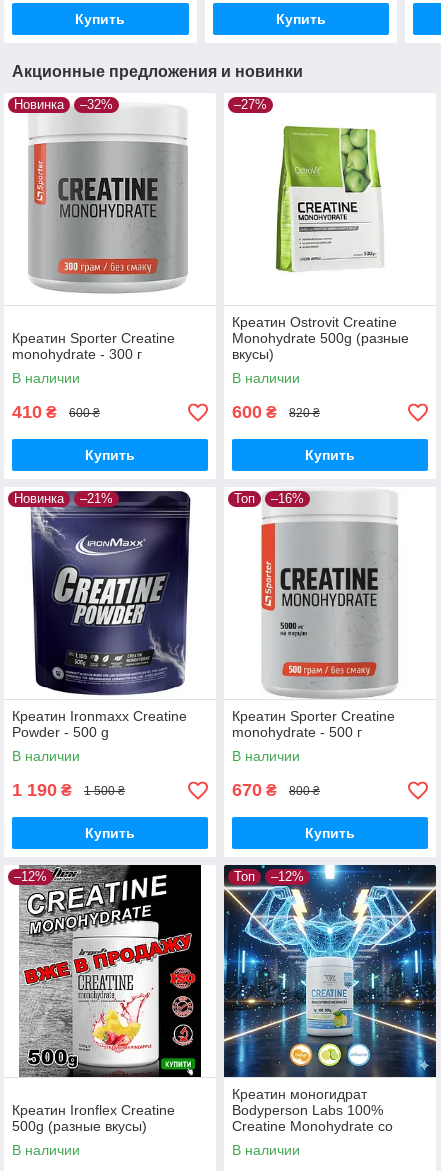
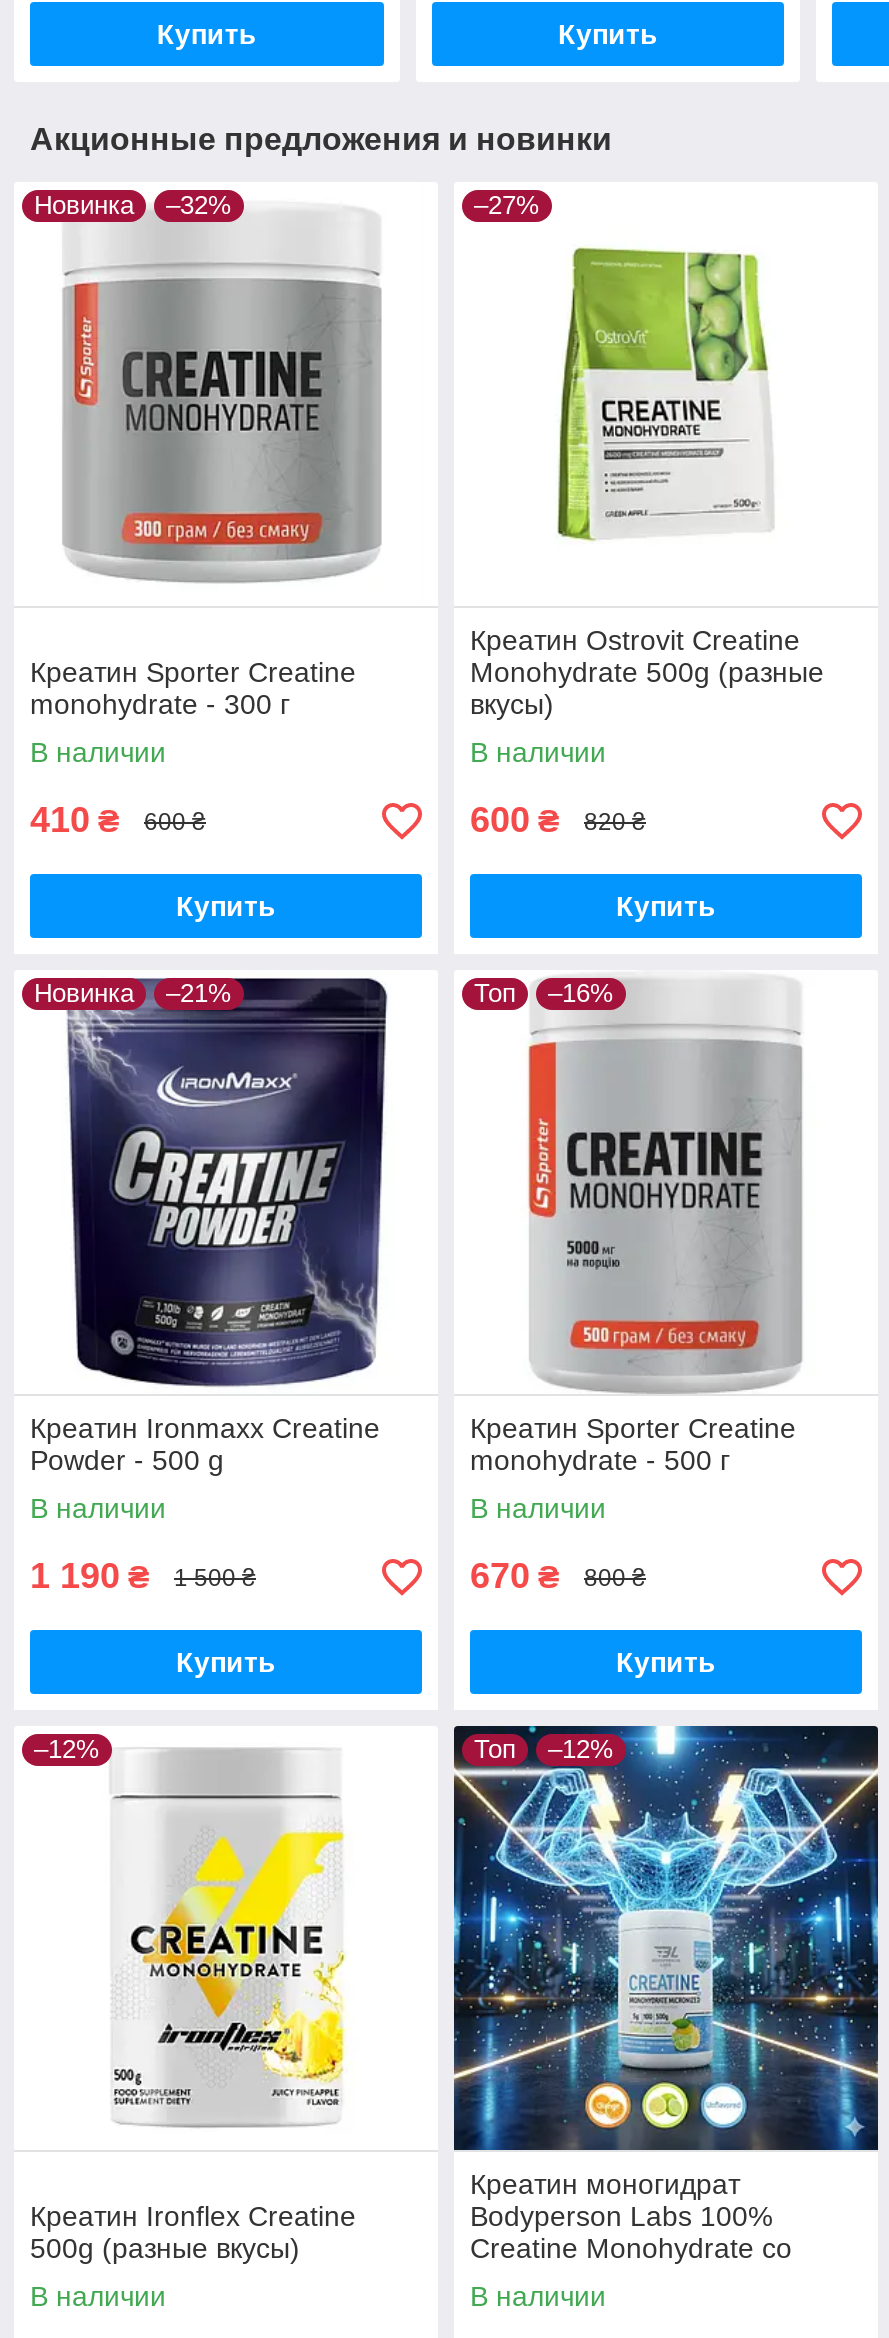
[18,864,202,1078] [image] -> [44,1726,408,2150] [image]

